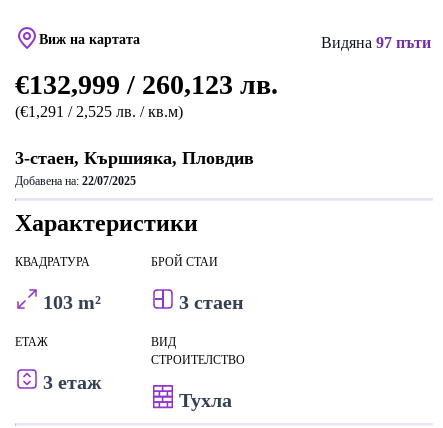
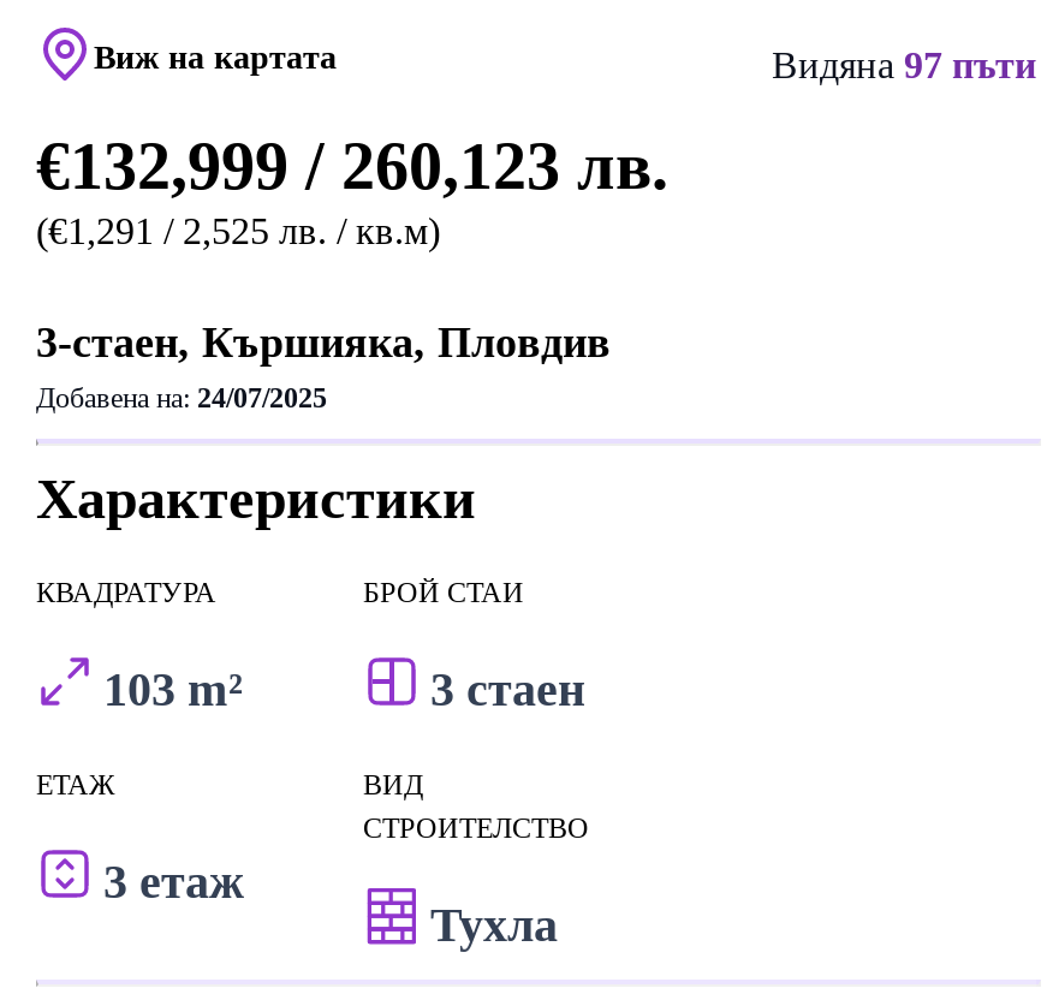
[15,174,136,188] Добавена на: 22/07/2025 -> [36,381,327,415] Добавена на: 24/07/2025

